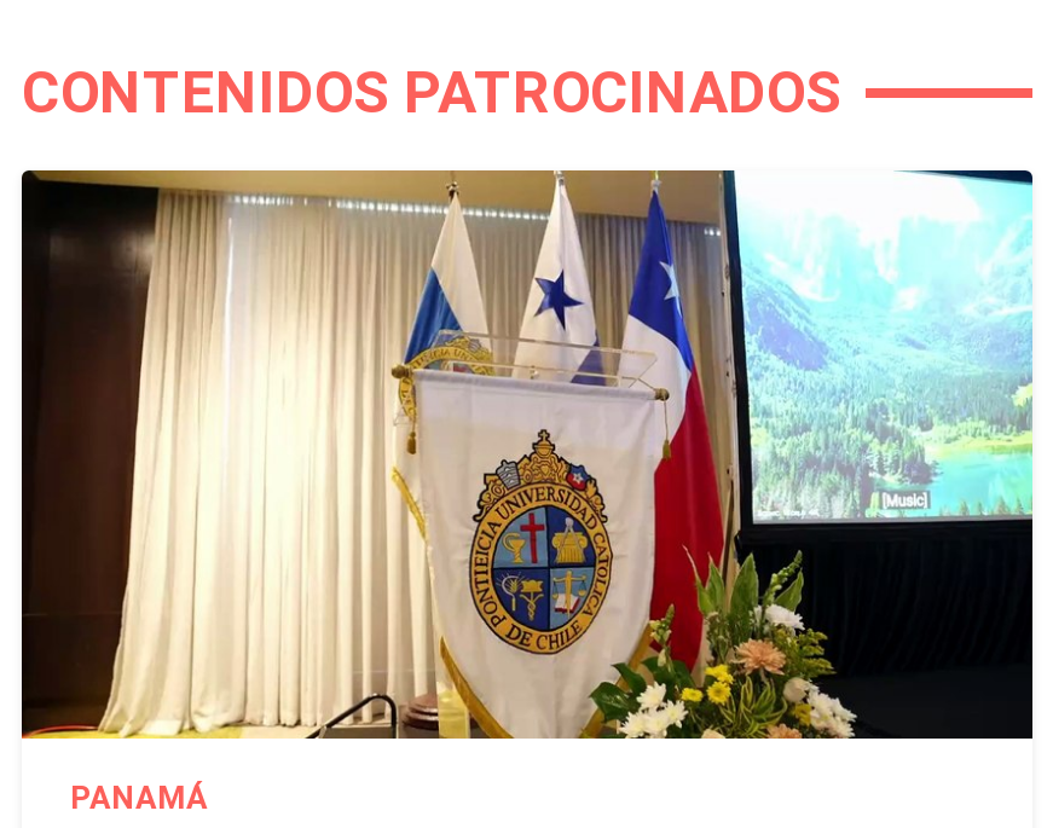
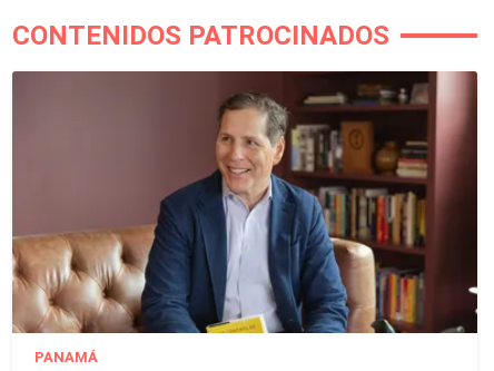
[19,168,1035,741] [image] -> [11,70,478,334] [image]

